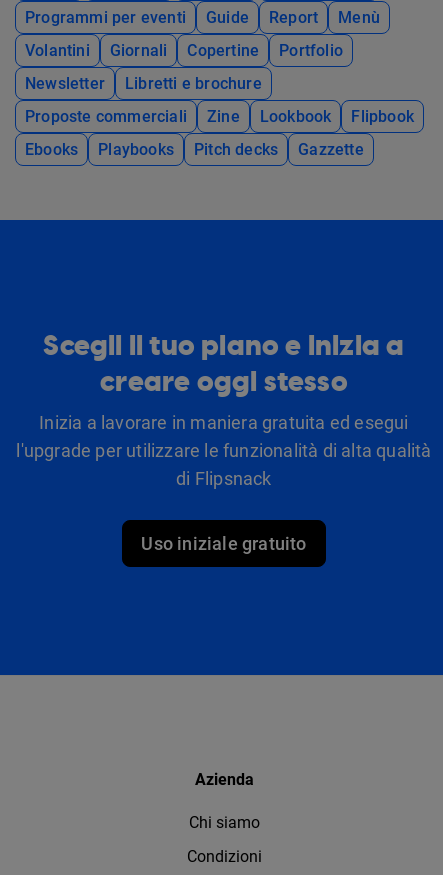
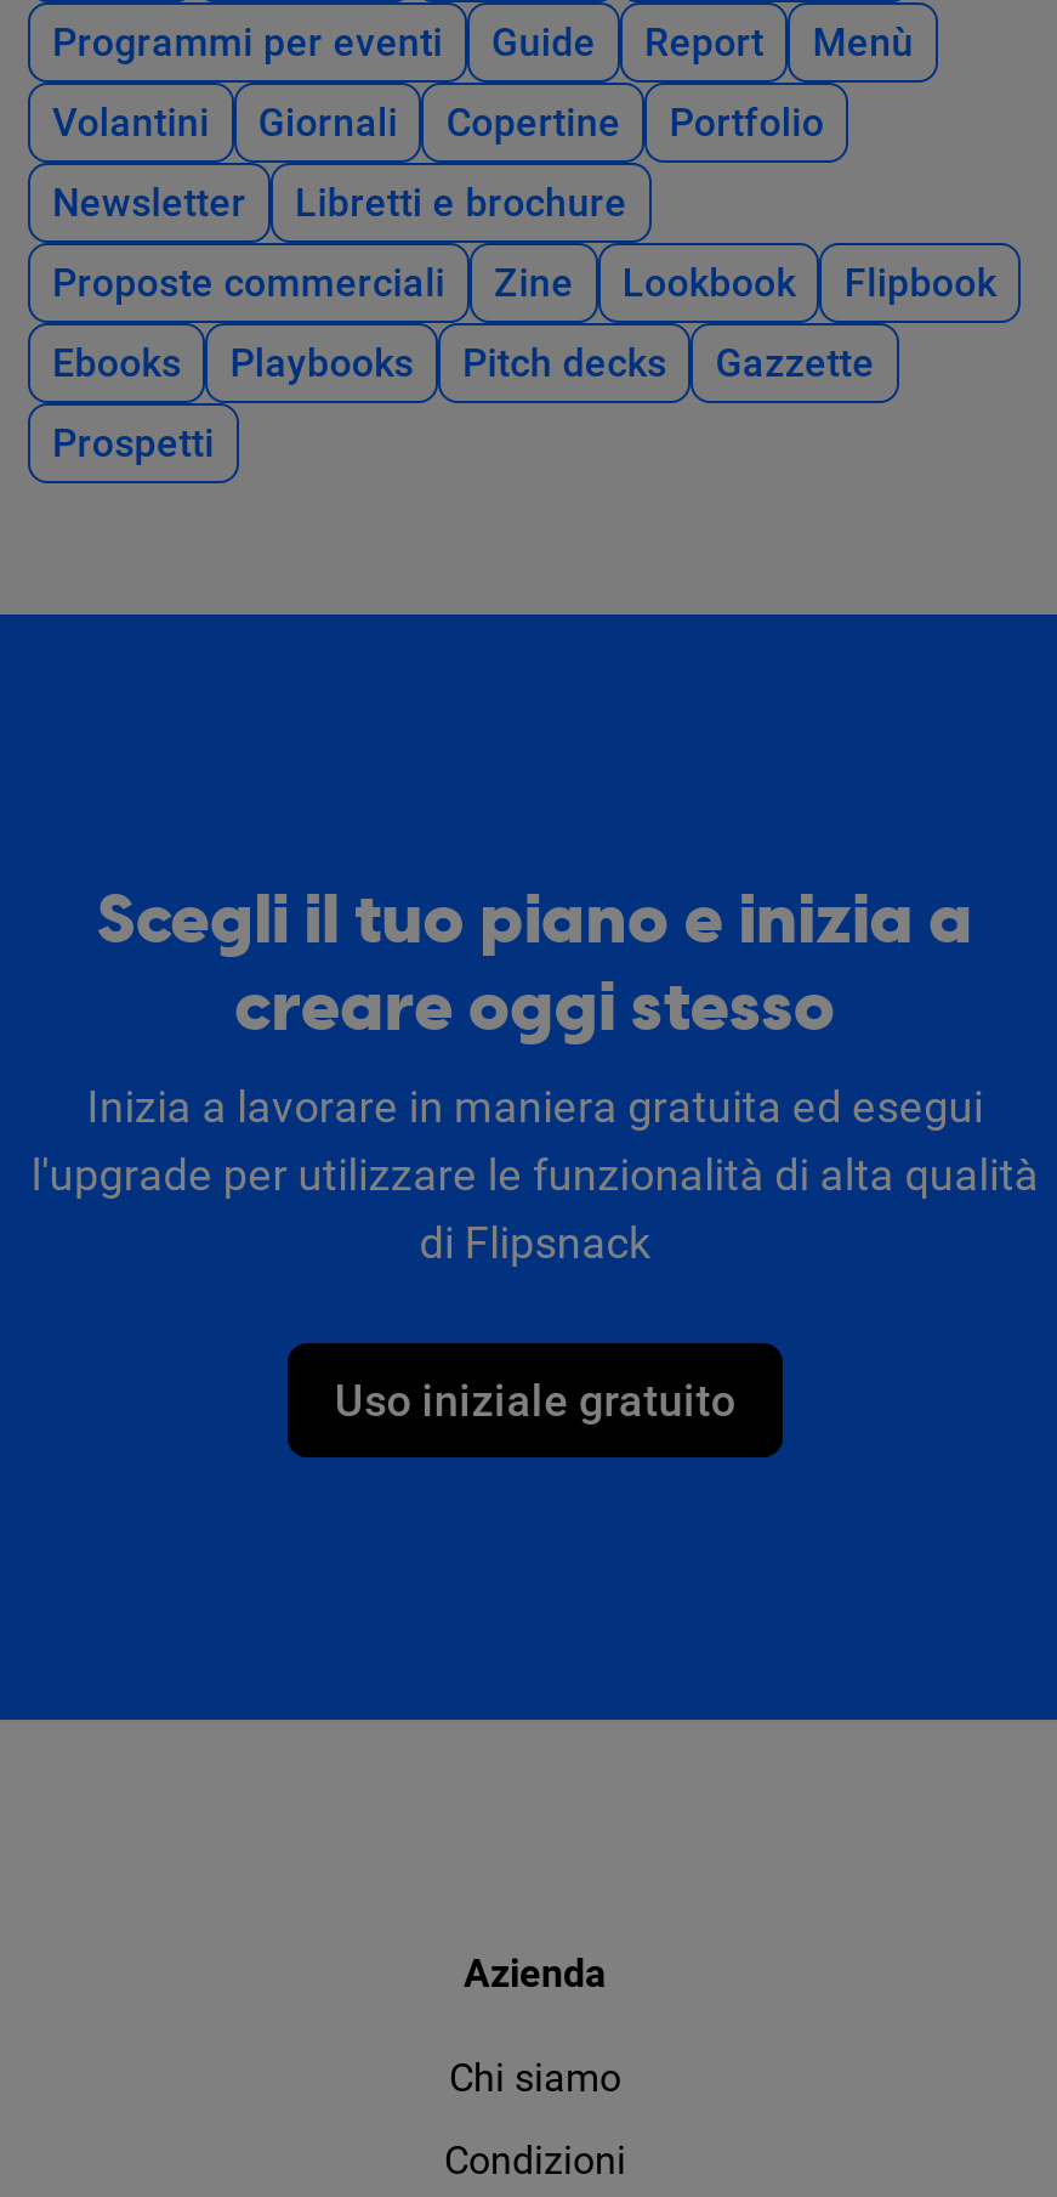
none -> [52,420,214,466] Prospetti

